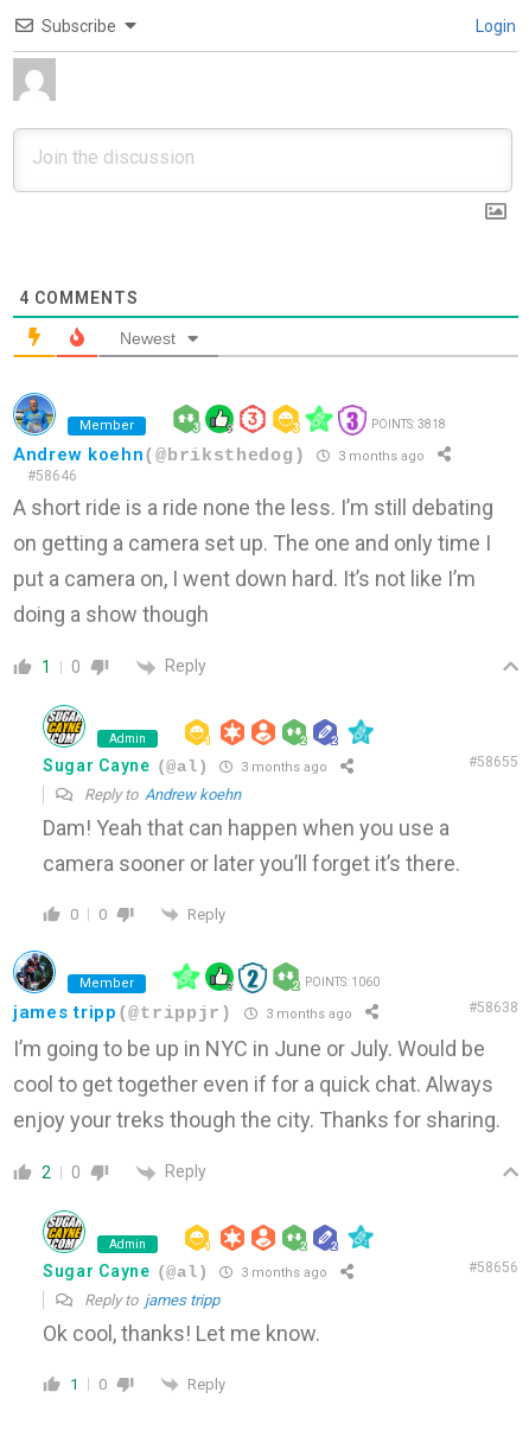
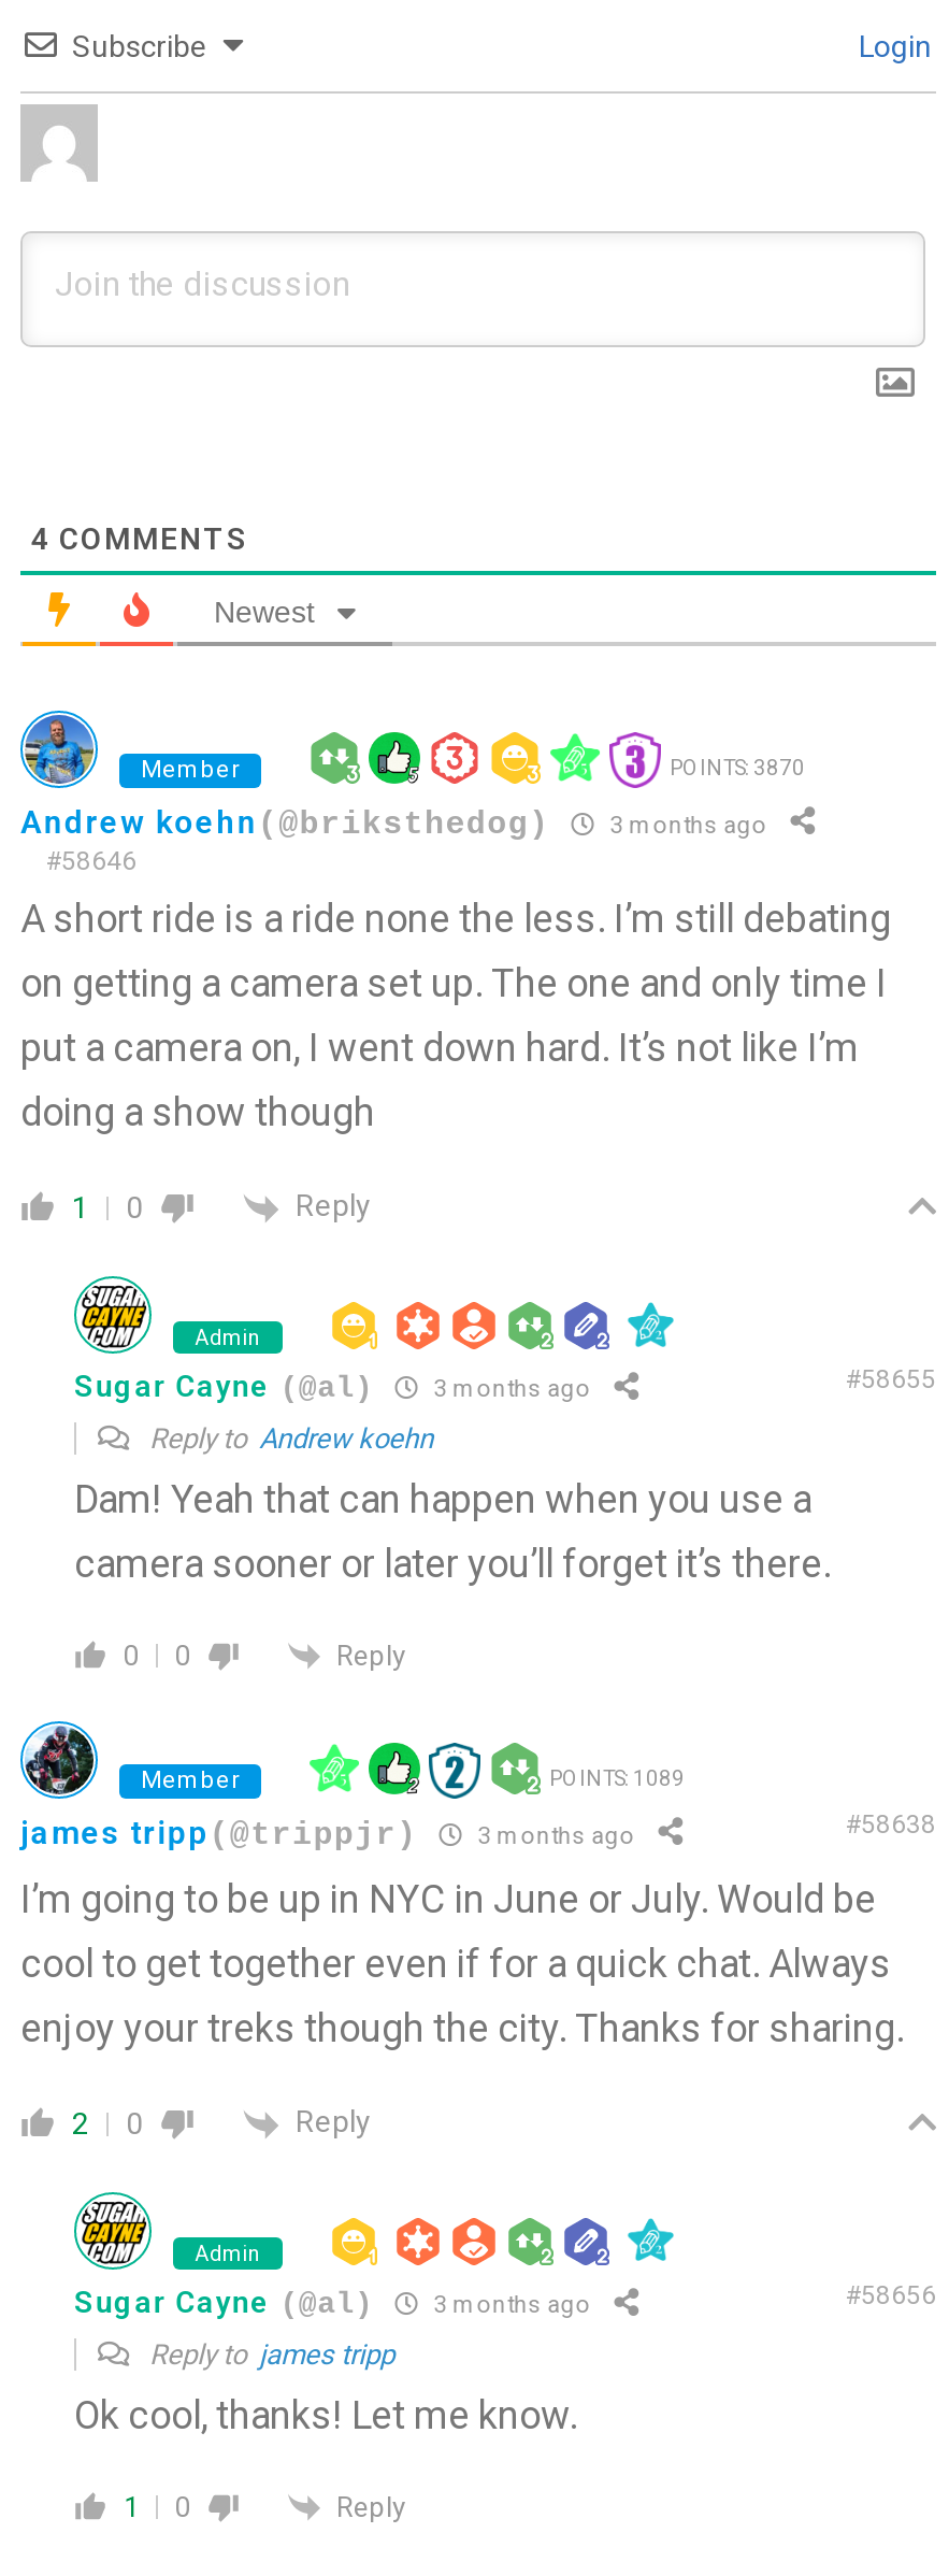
[371,418,446,431] POINTS: 3818 -> [670,756,805,780] POINTS: 3870
[305,976,380,989] POINTS: 1060 -> [549,1767,685,1791] POINTS: 1089

